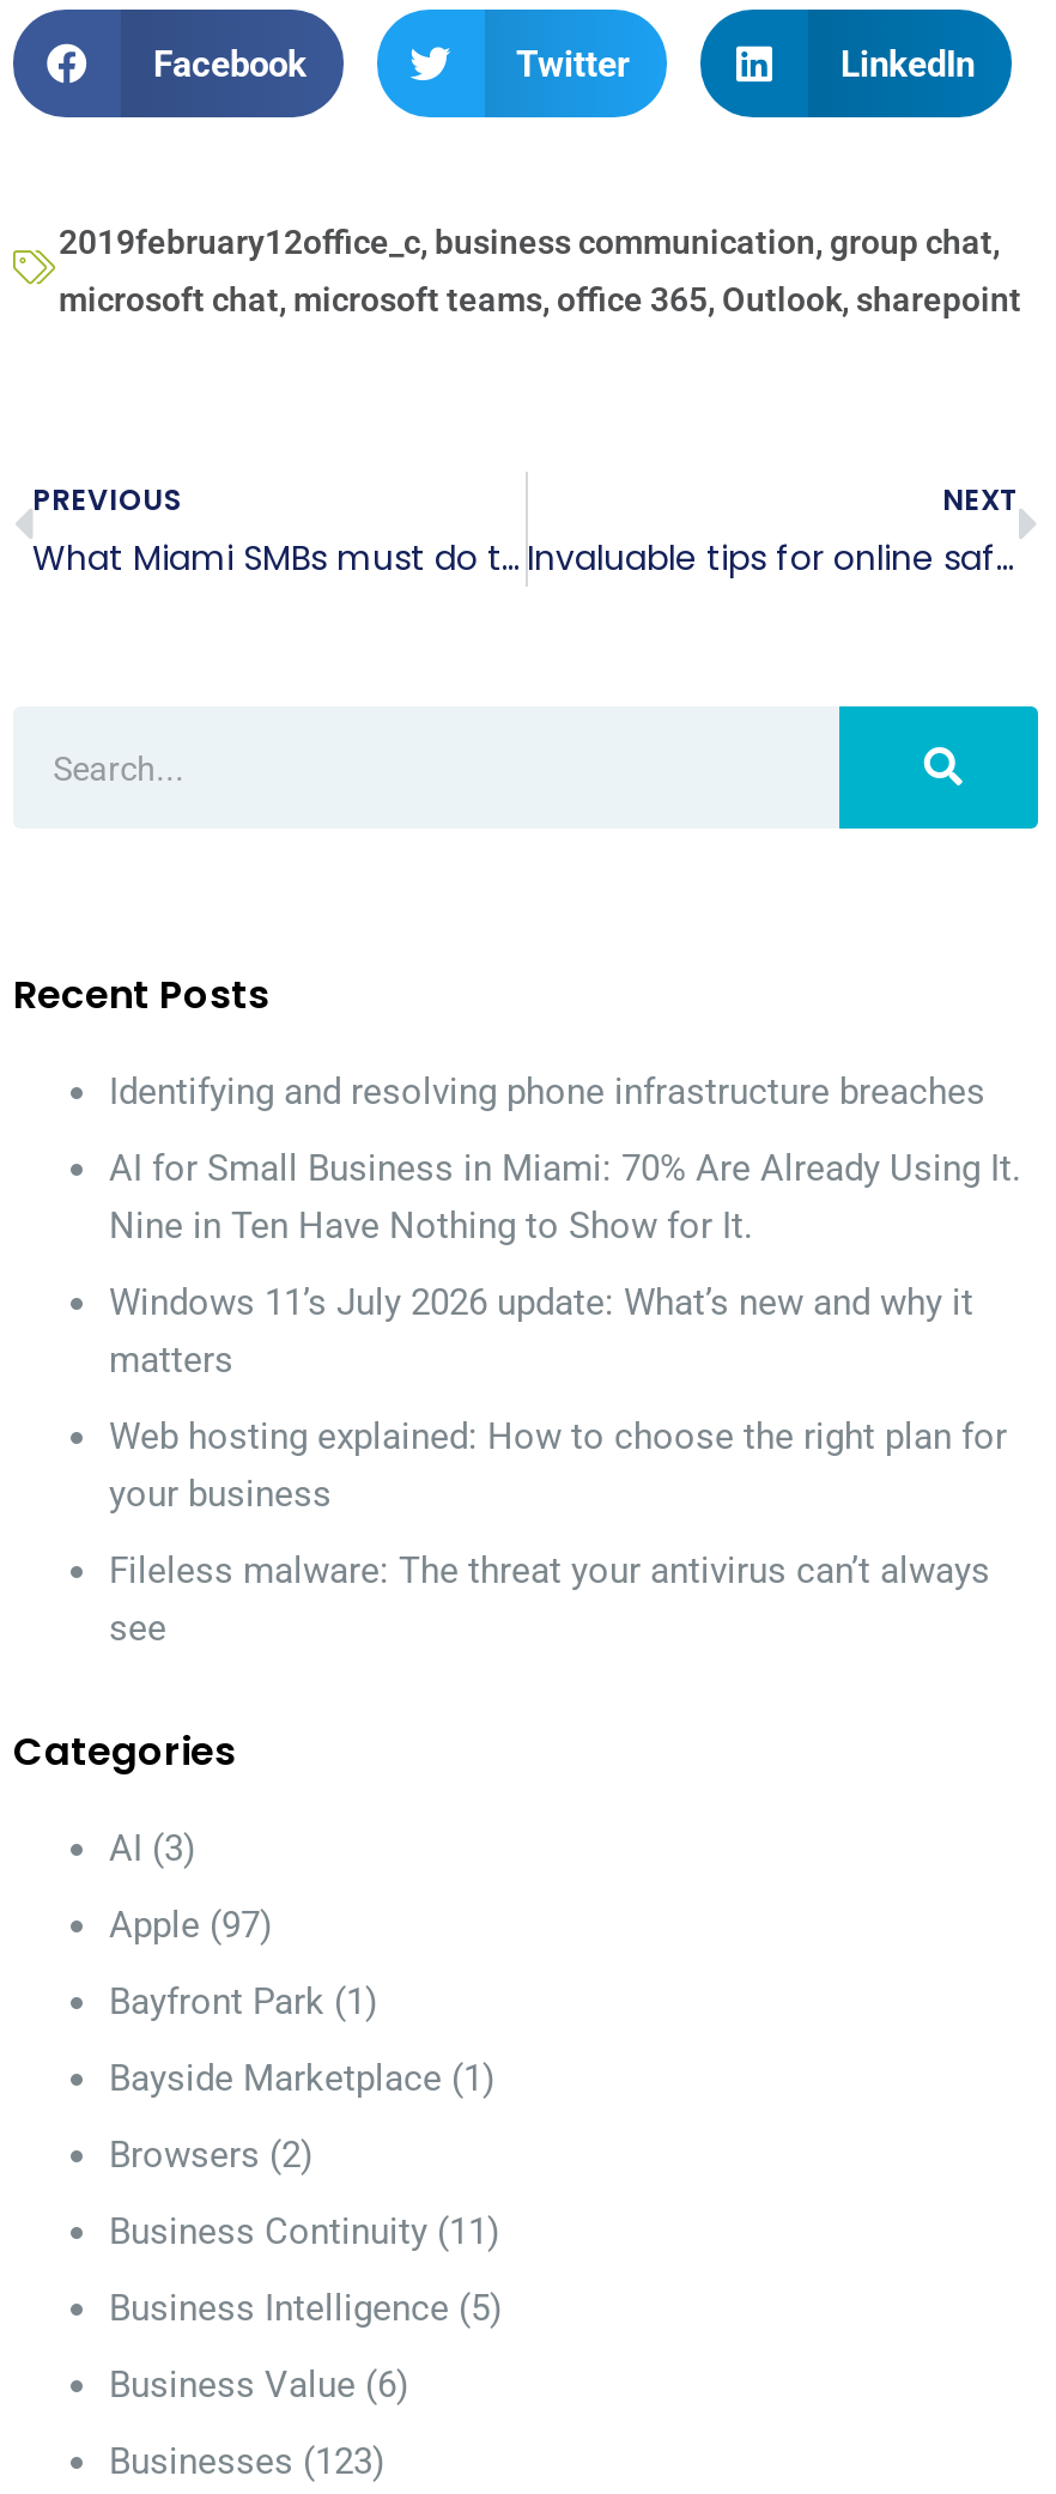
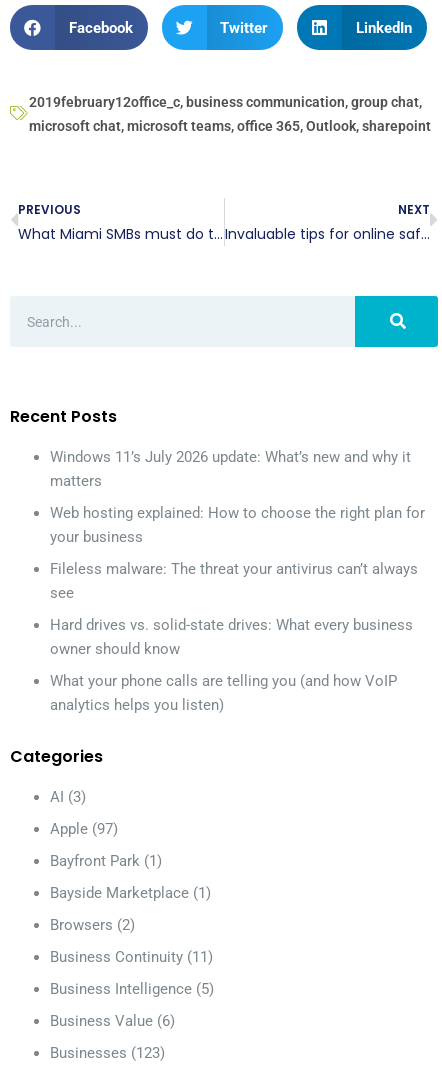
[109,1070,1021,1248] Identifying and resolving phone infrastructure breaches | AI for Small Business in Miami: 70% Are Already Using It. | Nine in Ten Have Nothing to Show for It. -> none
moved [109,1281,1007,1650] -> [50,448,425,602]: Windows 11’s July 2026 update: What’s new and why it | matters | Web hosting explained: How to choose the right plan for | your business | Fileless malware: The threat your antivirus can’t always | see
none -> [50,616,413,714] Hard drives vs. solid-state drives: What every business | owner should know | What your phone calls are telling you (and how VoIP | analytics helps you listen)

